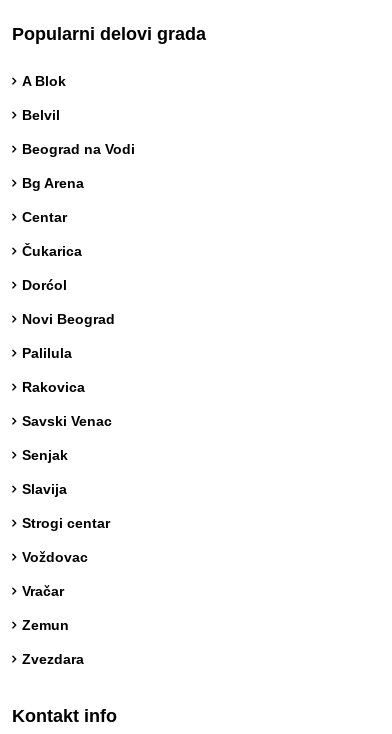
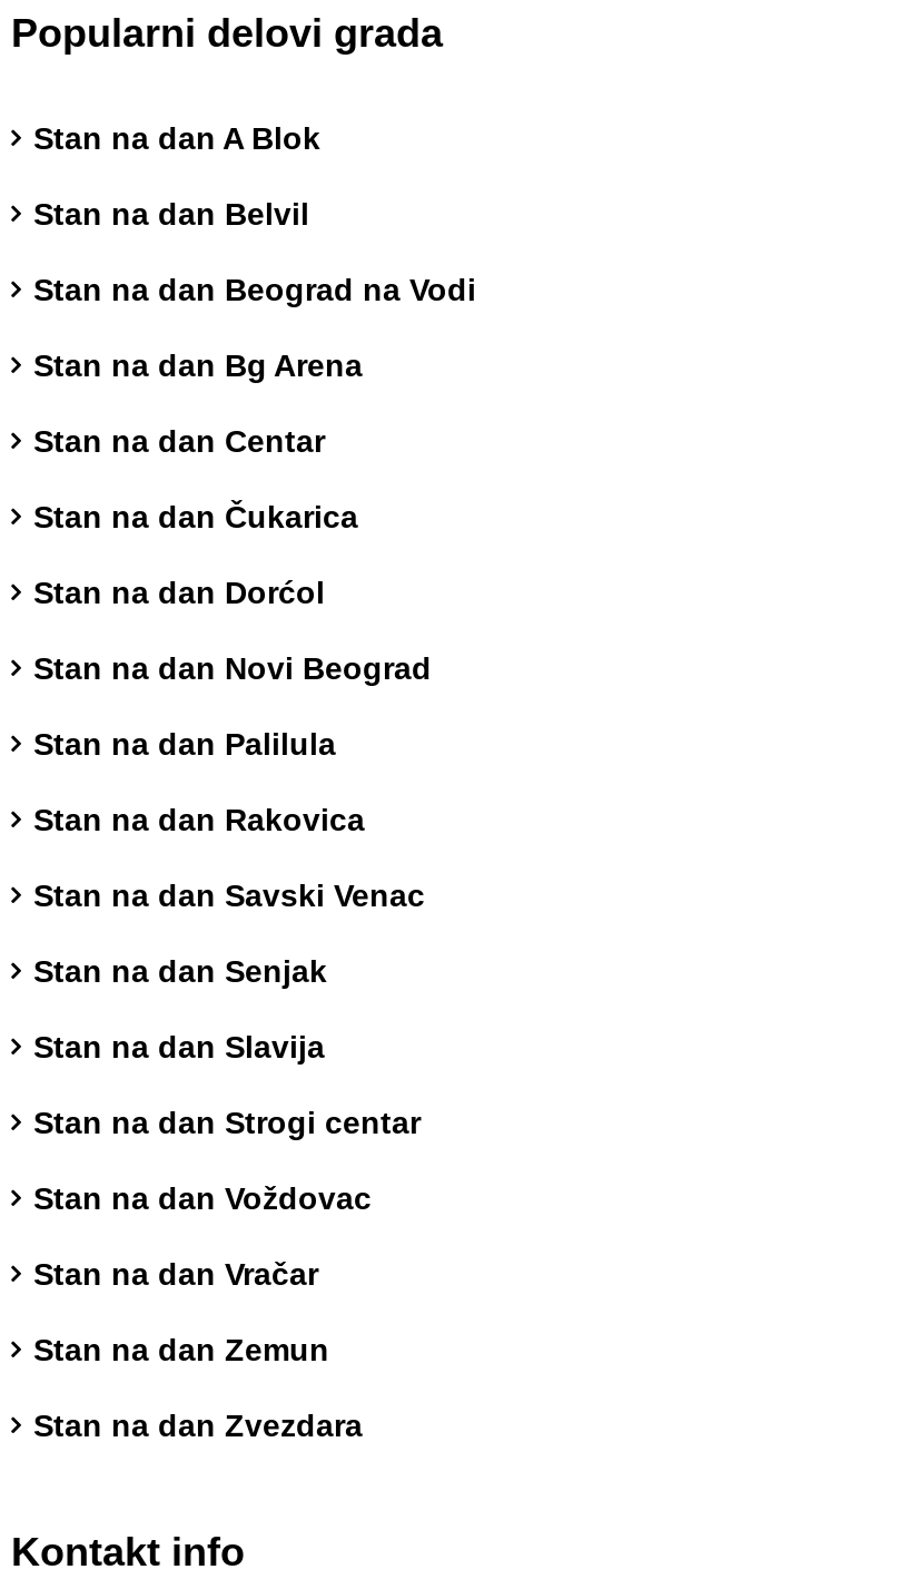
[22,73,66,89] A Blok -> [33,120,320,156] Stan na dan A Blok
[22,107,60,123] Belvil -> [33,196,309,232] Stan na dan Belvil
[22,141,135,157] Beograd na Vodi -> [33,272,476,307] Stan na dan Beograd na Vodi
[22,175,84,191] Bg Arena -> [33,347,363,383] Stan na dan Bg Arena
[22,209,67,225] Centar -> [33,423,325,459] Stan na dan Centar
[22,243,82,259] Čukarica -> [33,499,358,534] Stan na dan Čukarica
[22,277,67,293] Dorćol -> [33,575,325,610] Stan na dan Dorćol
[22,311,115,327] Novi Beograd -> [33,650,432,686] Stan na dan Novi Beograd
[22,345,72,361] Palilula -> [33,726,336,762] Stan na dan Palilula
[22,379,85,395] Rakovica -> [33,802,365,837] Stan na dan Rakovica
[22,413,112,429] Savski Venac -> [33,877,425,913] Stan na dan Savski Venac
[22,447,68,463] Senjak -> [33,953,327,989] Stan na dan Senjak
[22,481,67,497] Slavija -> [33,1029,325,1065] Stan na dan Slavija
[22,515,110,531] Strogi centar -> [33,1105,421,1140] Stan na dan Strogi centar
[22,549,88,565] Voždovac -> [33,1180,372,1216] Stan na dan Voždovac
[22,583,64,599] Vračar -> [33,1256,318,1292] Stan na dan Vračar
[22,617,69,633] Zemun -> [33,1332,329,1367] Stan na dan Zemun
[22,651,84,667] Zvezdara -> [33,1407,363,1443] Stan na dan Zvezdara

